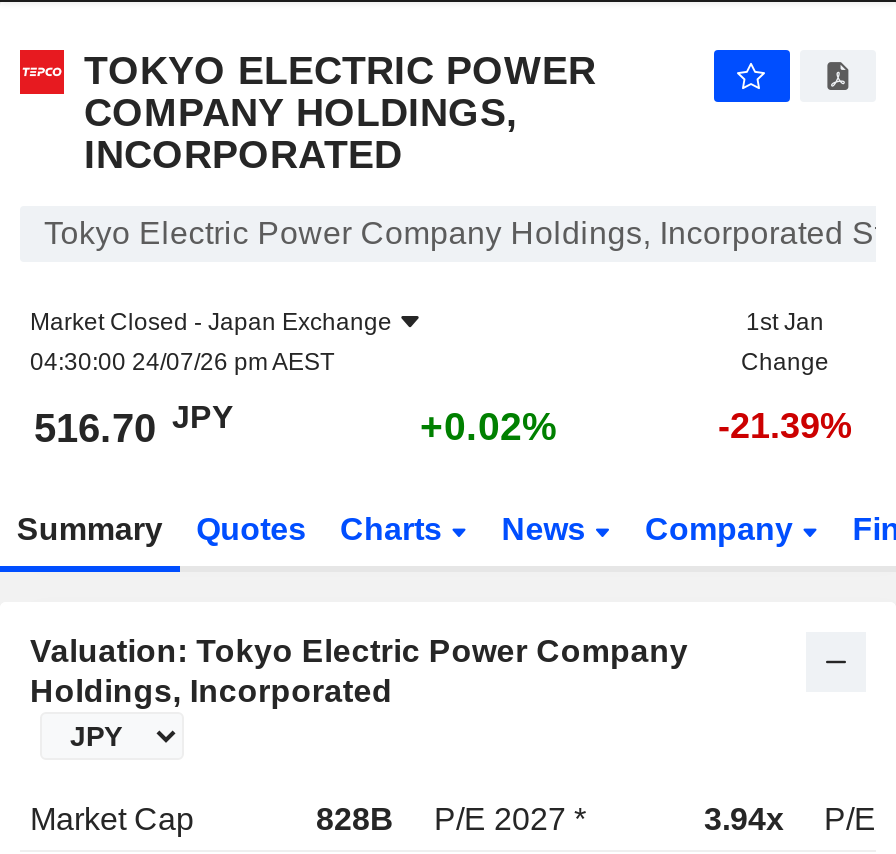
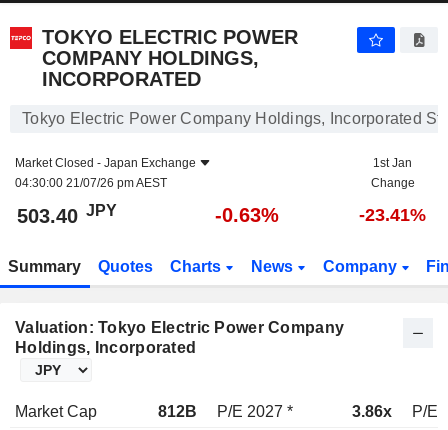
[30,348,334,376] 04:30:00 24/07/26 pm AEST -> [15,176,167,190] 04:30:00 21/07/26 pm AEST
[34,399,234,450] 516.70 JPY -> [17,201,117,227] 503.40 JPY
[420,404,558,448] +0.02% -> [215,204,279,226] -0.63%
[718,406,852,446] -21.39% -> [359,205,426,225] -23.41%
[316,802,586,836] 828B P/E 2027 * -> [158,403,293,420] 812B P/E 2027 *
[704,802,784,836] 3.94x -> [352,403,392,420] 3.86x

